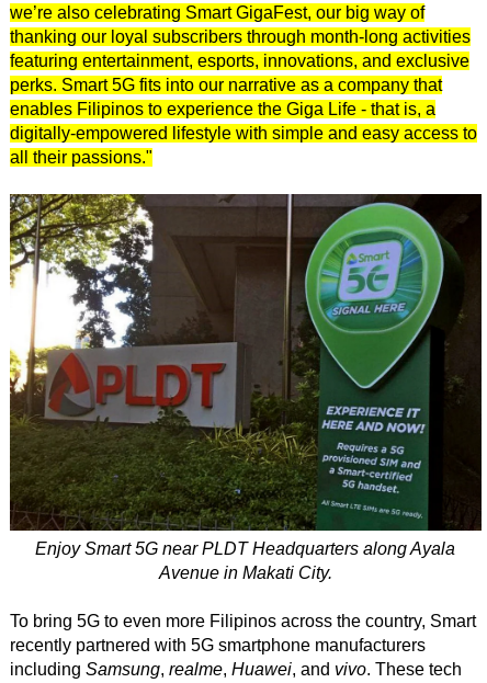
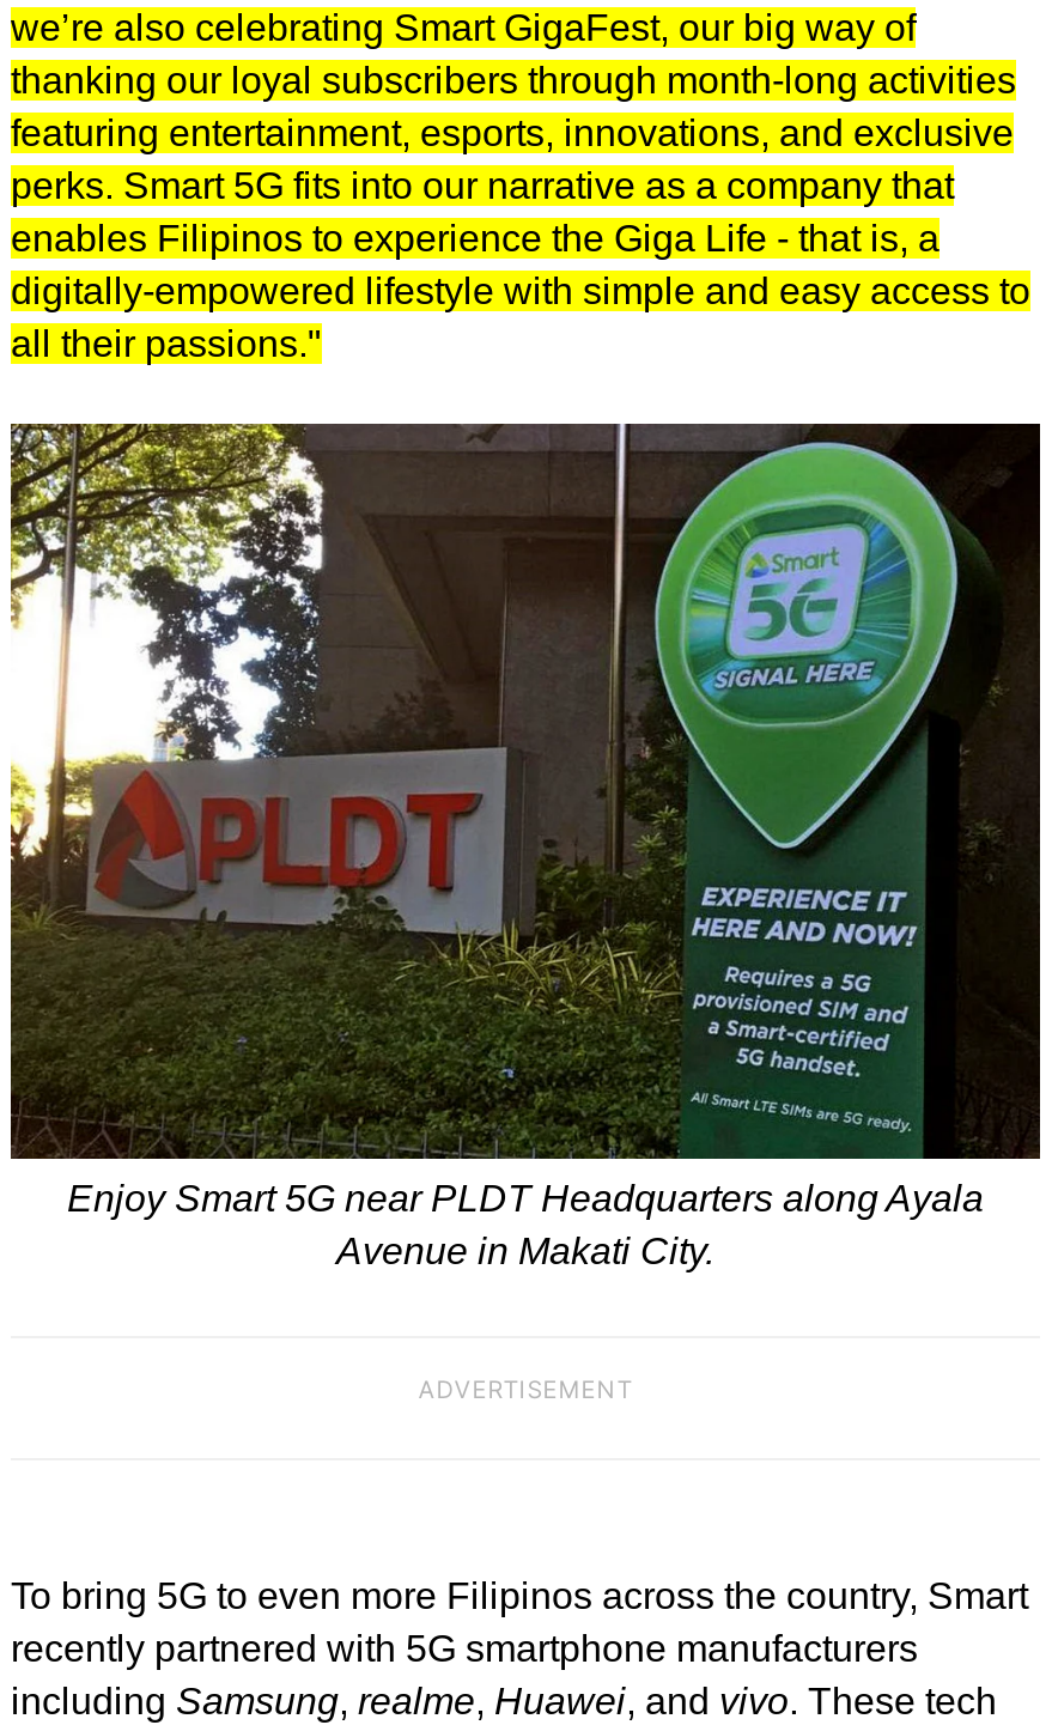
none -> [418,1375,632,1403] ADVERTISEMENT

